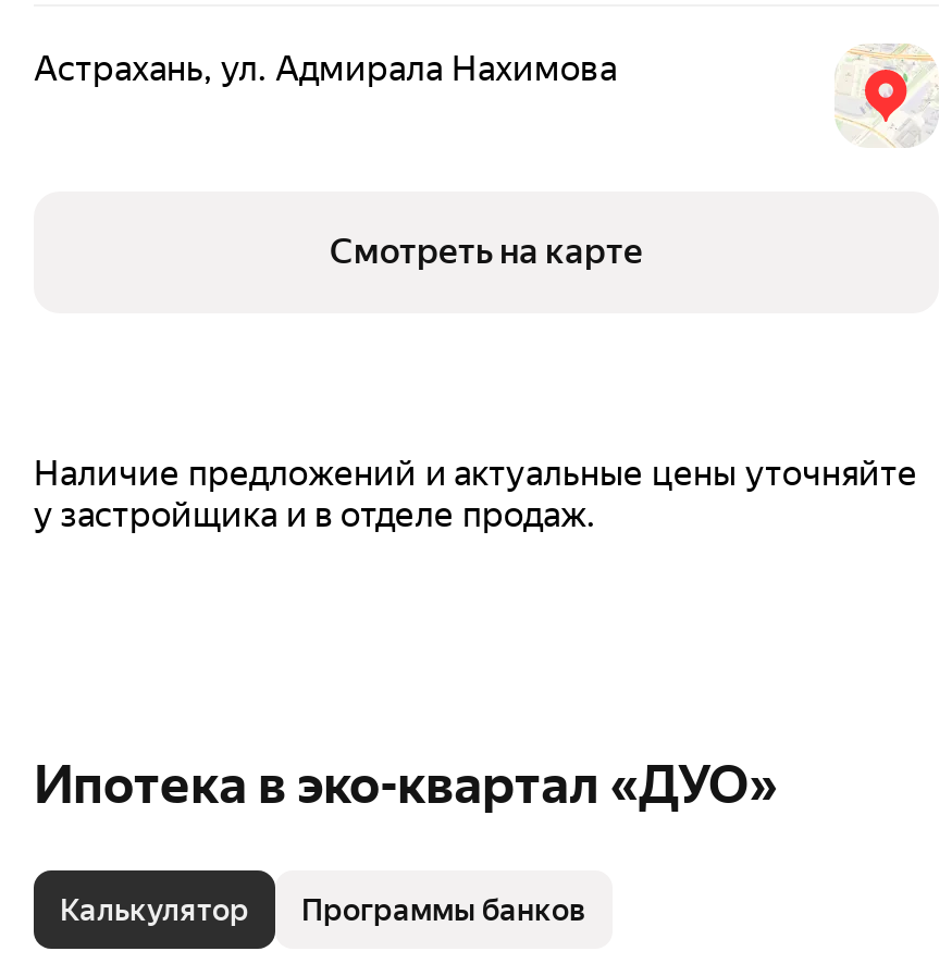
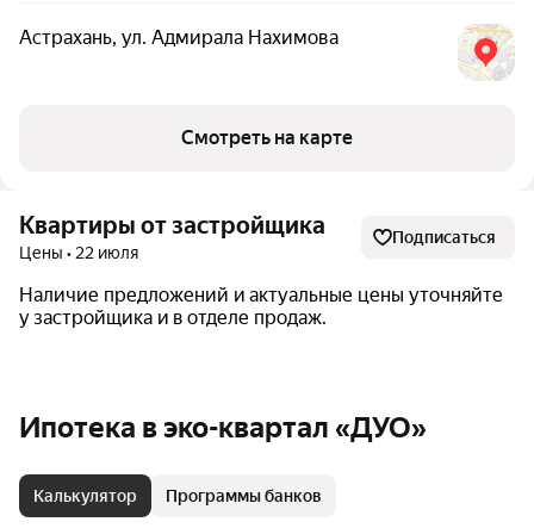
none -> [19,211,325,262] Квартиры от застройщика | Цены • 22 июля
none -> [392,228,496,247] Подписаться
moved [34,453,917,535] -> [19,284,503,329]: Наличие предложений и актуальные цены уточняйте | у застройщика и в отделе продаж.

